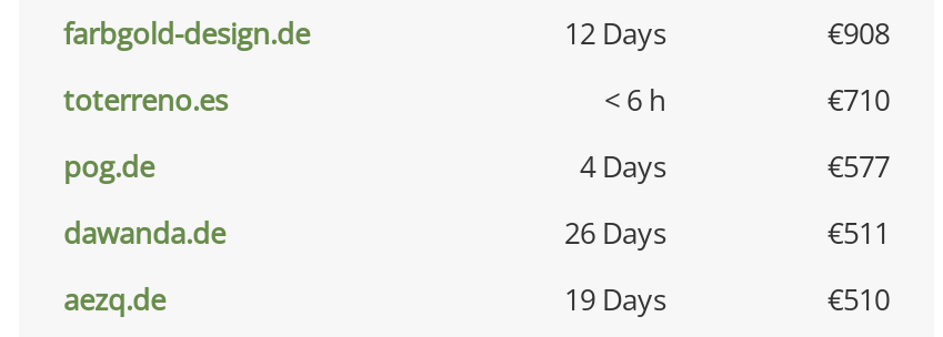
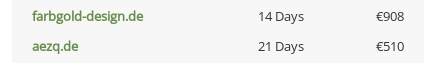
[564,13,666,53] 12 Days -> [257,7,303,25] 14 Days
[63,80,890,253] toterreno.es | < 6 h | €710 | pog.de | 4 Days | €577 | dawanda.de | 26 Days | €511 -> none
[564,279,666,319] 19 Days -> [257,37,303,55] 21 Days

